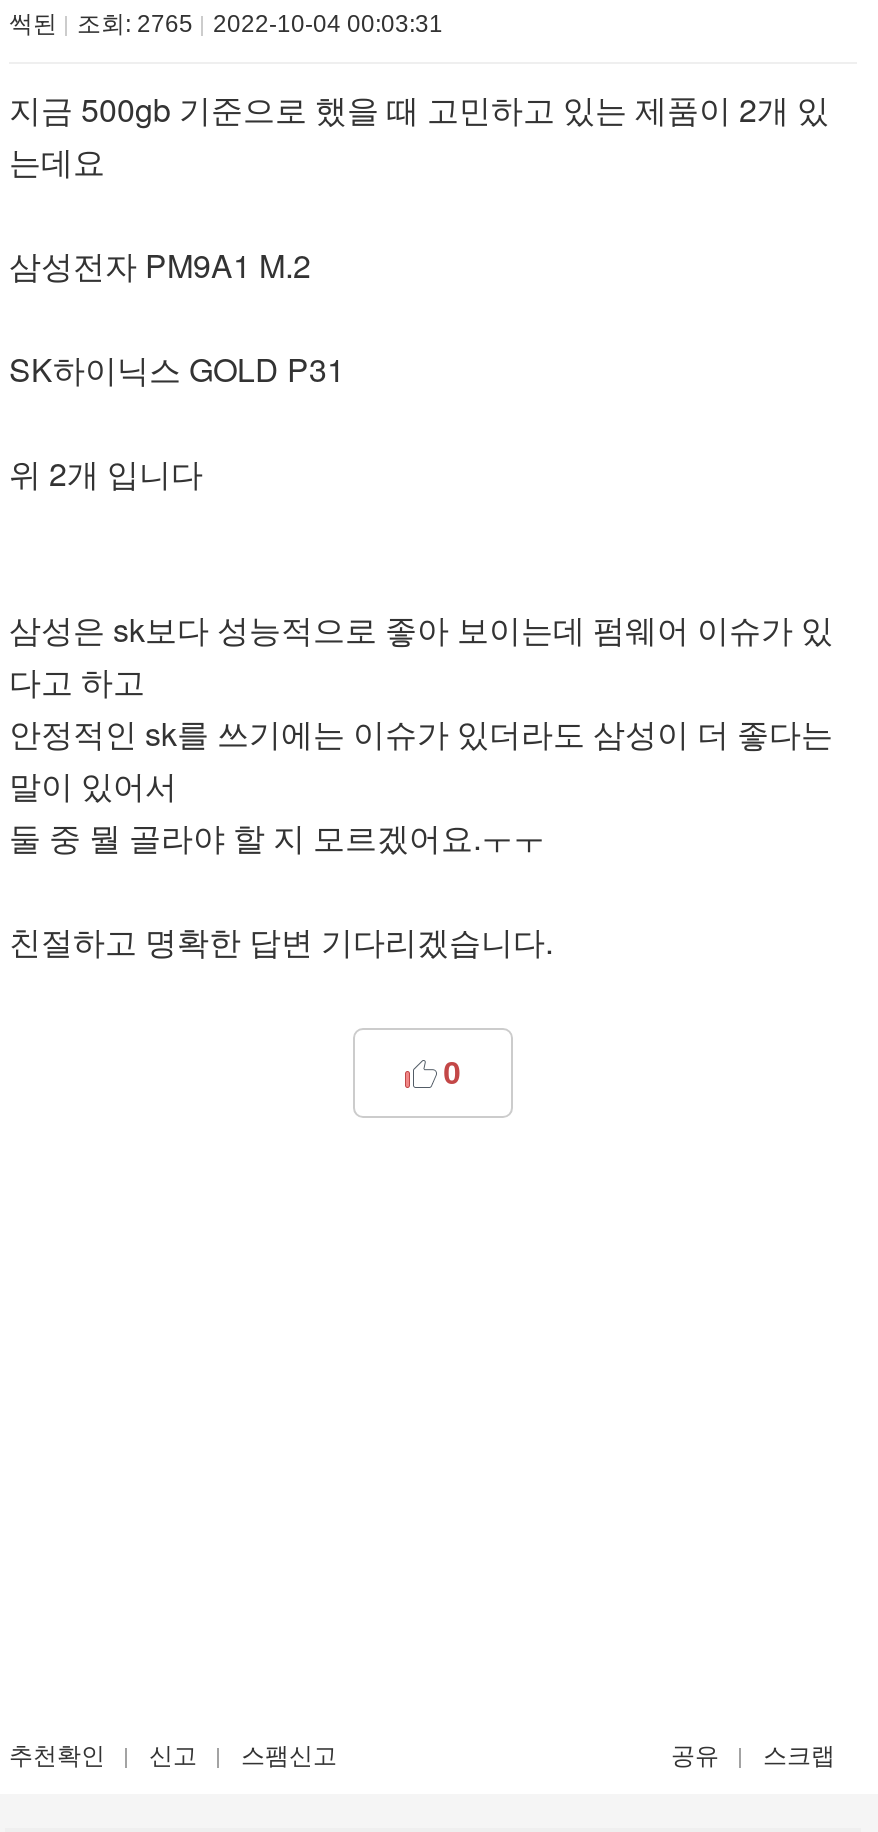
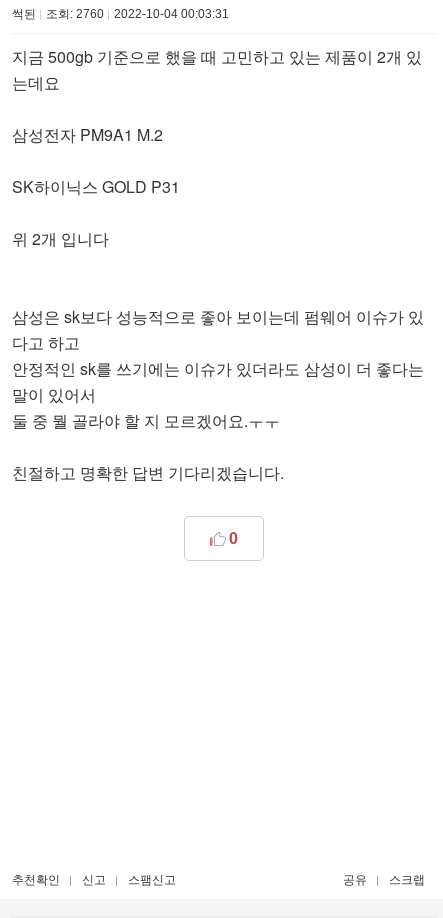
[9,10,443,38] 썩된 조회: 2765 2022-10-04 00:03:31 -> [12,7,229,21] 썩된 조회: 2760 2022-10-04 00:03:31

